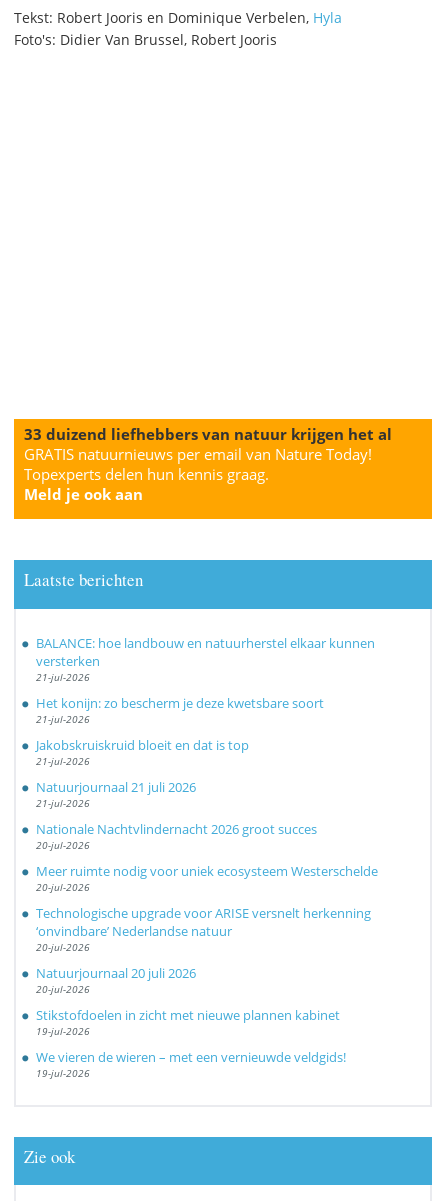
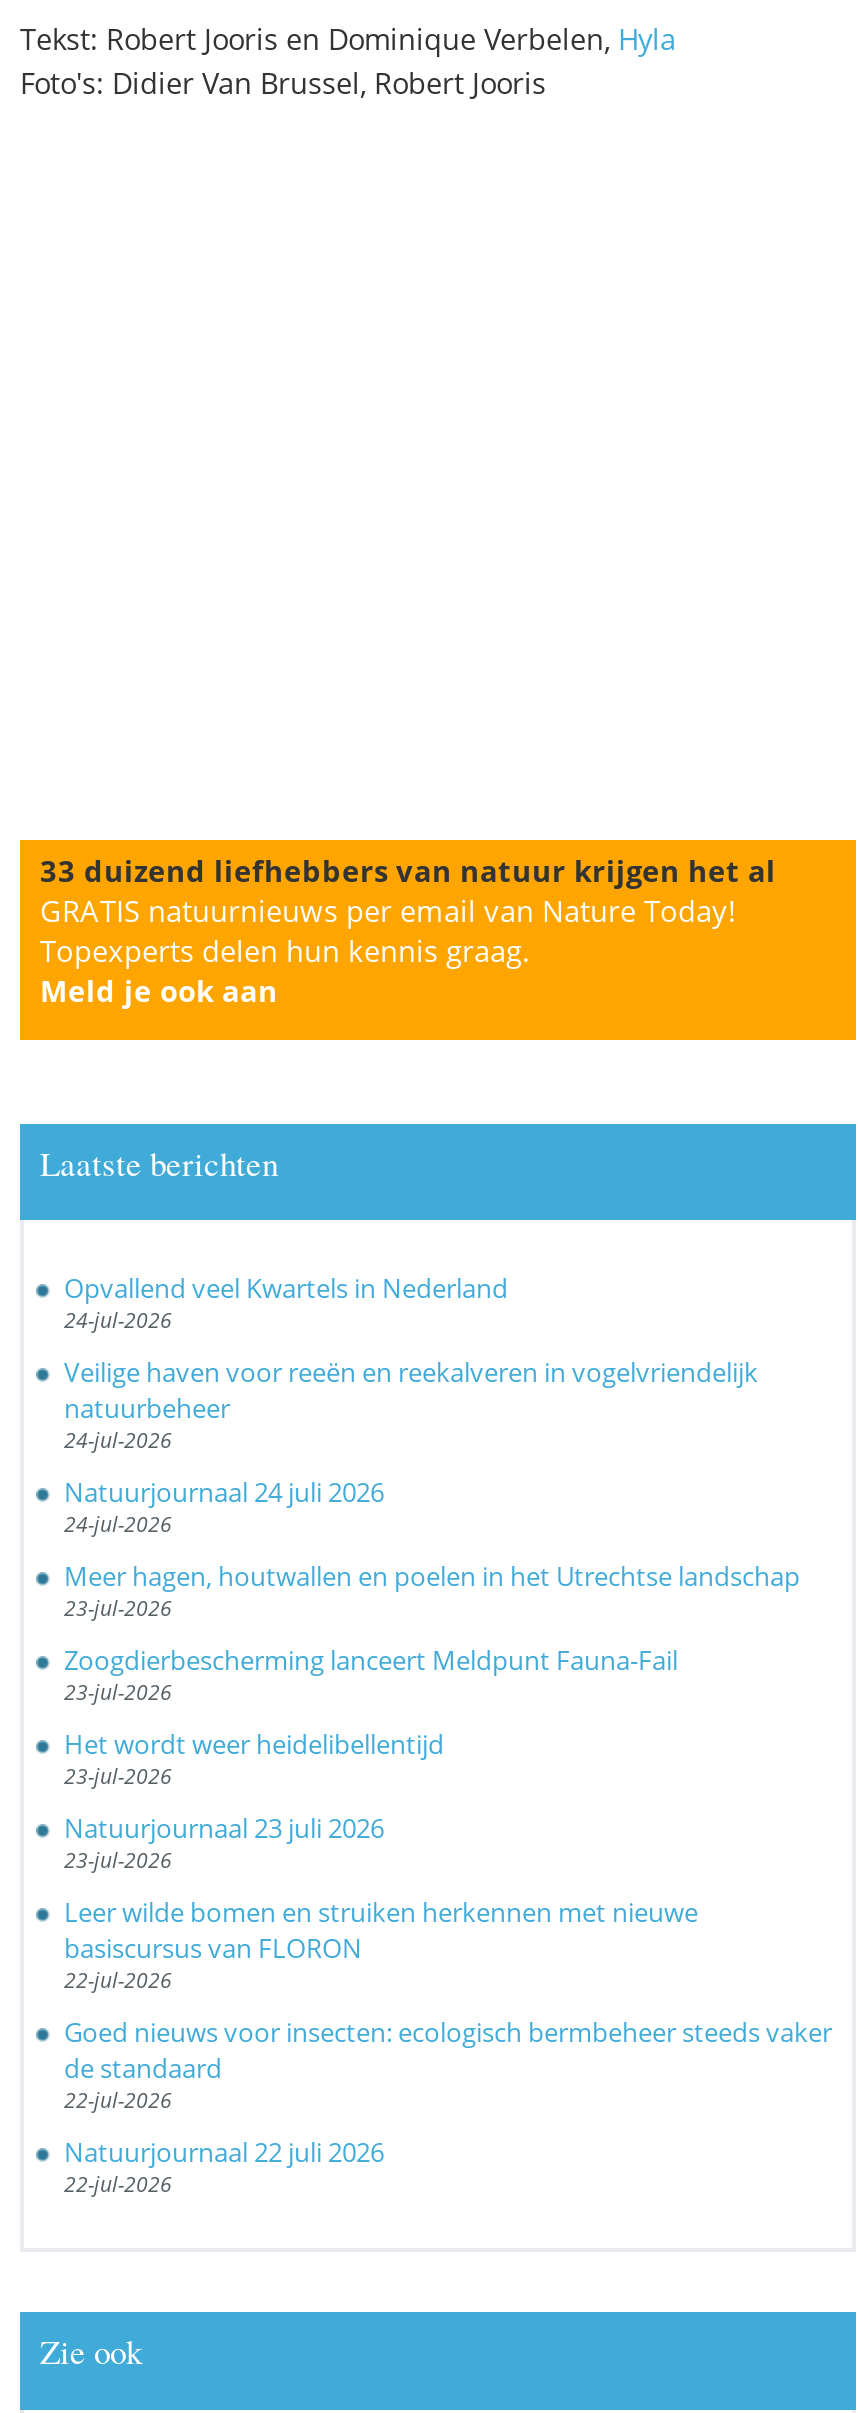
[36,634,375,684] BALANCE: hoe landbouw en natuurherstel elkaar kunnen | versterken | 21-jul-2026 -> [64,1271,508,1335] Opvallend veel Kwartels in Nederland | 24-jul-2026
[36,694,324,726] Het konijn: zo bescherm je deze kwetsbare soort | 21-jul-2026 -> [64,1355,758,1455] Veilige haven voor reeën en reekalveren in vogelvriendelijk | natuurbeheer | 24-jul-2026
[36,736,249,768] Jakobskruiskruid bloeit en dat is top | 21-jul-2026 -> [64,1475,384,1539] Natuurjournaal 24 juli 2026 | 24-jul-2026
[36,778,196,810] Natuurjournaal 21 juli 2026 | 21-jul-2026 -> [64,1559,800,1623] Meer hagen, houtwallen en poelen in het Utrechtse landschap | 23-jul-2026
[36,820,317,852] Nationale Nachtvlindernacht 2026 groot succes | 20-jul-2026 -> [64,1643,678,1707] Zoogdierbescherming lanceert Meldpunt Fauna-Fail | 23-jul-2026
[36,862,378,894] Meer ruimte nodig voor uniek ecosysteem Westerschelde | 20-jul-2026 -> [64,1727,444,1791] Het wordt weer heidelibellentijd | 23-jul-2026
[36,904,371,954] Technologische upgrade voor ARISE versnelt herkenning | ‘onvindbare’ Nederlandse natuur | 20-jul-2026 -> [64,1811,384,1875] Natuurjournaal 23 juli 2026 | 23-jul-2026
[36,964,196,996] Natuurjournaal 20 juli 2026 | 20-jul-2026 -> [64,1895,698,1995] Leer wilde bomen en struiken herkennen met nieuwe | basiscursus van FLORON | 22-jul-2026
[36,1006,340,1038] Stikstofdoelen in zicht met nieuwe plannen kabinet | 19-jul-2026 -> [64,2015,832,2115] Goed nieuws voor insecten: ecologisch bermbeheer steeds vaker | de standaard | 22-jul-2026
[36,1048,346,1080] We vieren de wieren – met een vernieuwde veldgids! | 19-jul-2026 -> [64,2135,384,2199] Natuurjournaal 22 juli 2026 | 22-jul-2026

